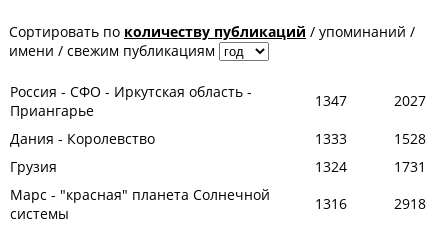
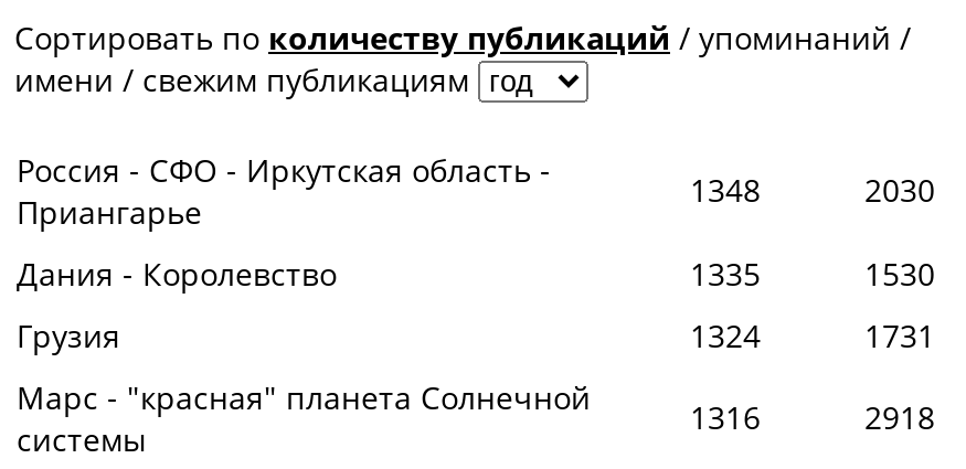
[315,91,347,110] 1347 -> [690,168,761,210] 1348
[394,91,426,110] 2027 -> [864,168,935,210] 2030
[315,129,347,148] 1333 -> [690,252,761,294] 1335
[394,129,426,148] 1528 -> [864,252,935,294] 1530

